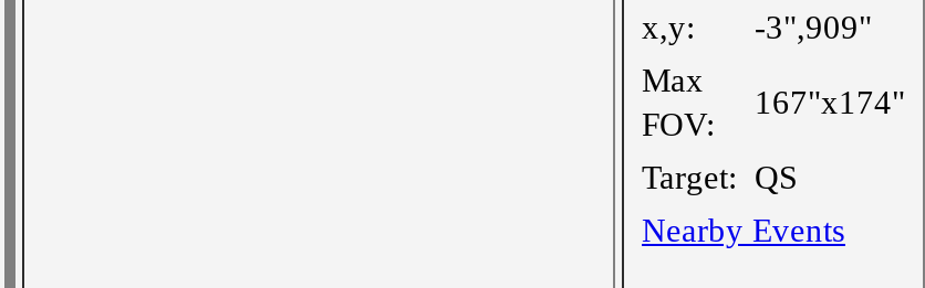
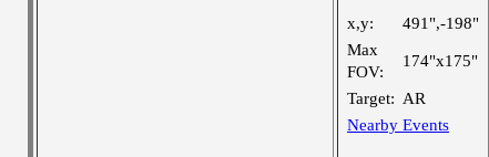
[642,10,872,45] x,y: -3",909" -> [347,14,479,32] x,y: 491",-198"
[755,85,905,120] 167"x174" -> [403,52,478,70] 174"x175"
[642,160,797,195] Target: QS -> [347,90,426,107] Target: AR

